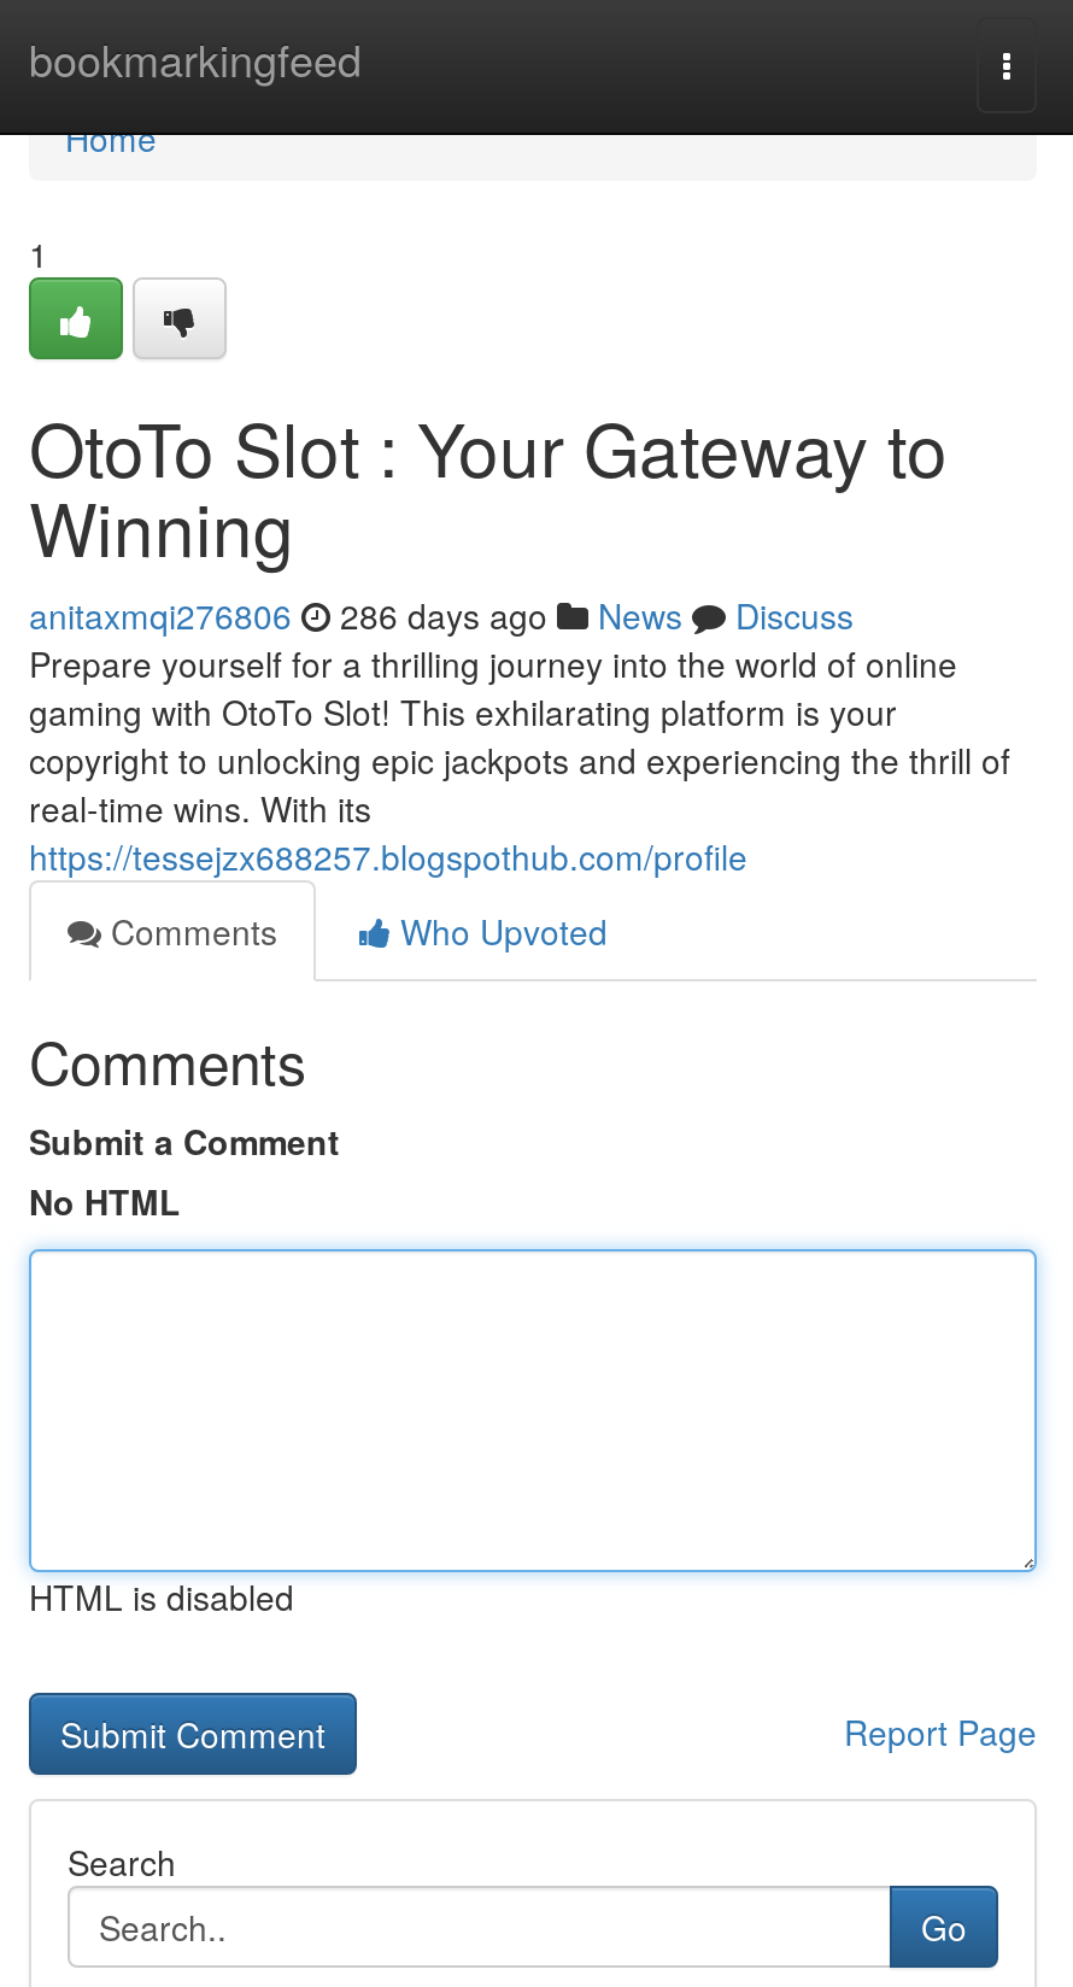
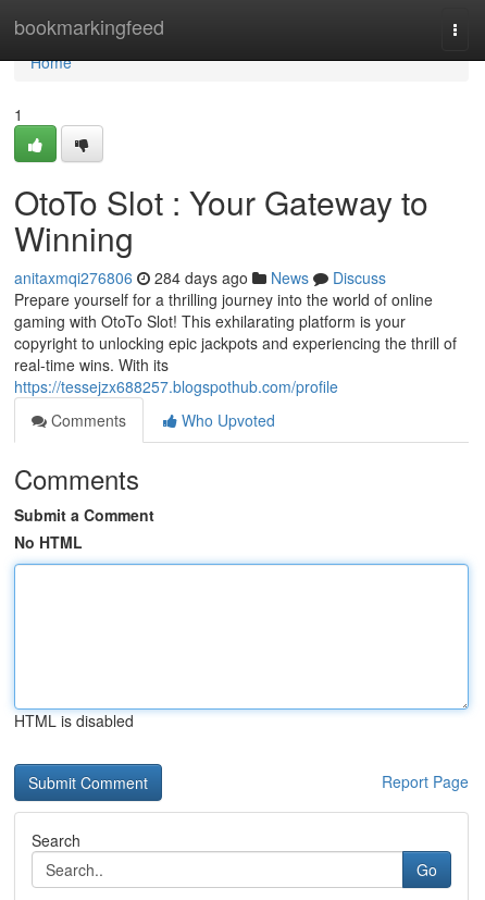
[29,591,854,639] anitaxmqi276806 286 days ago News Discuss -> [14,267,386,288] anitaxmqi276806 284 days ago News Discuss

